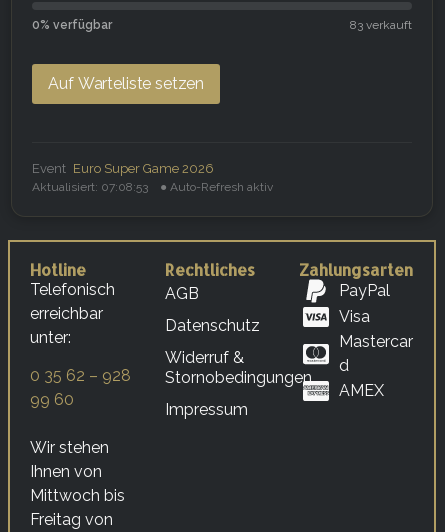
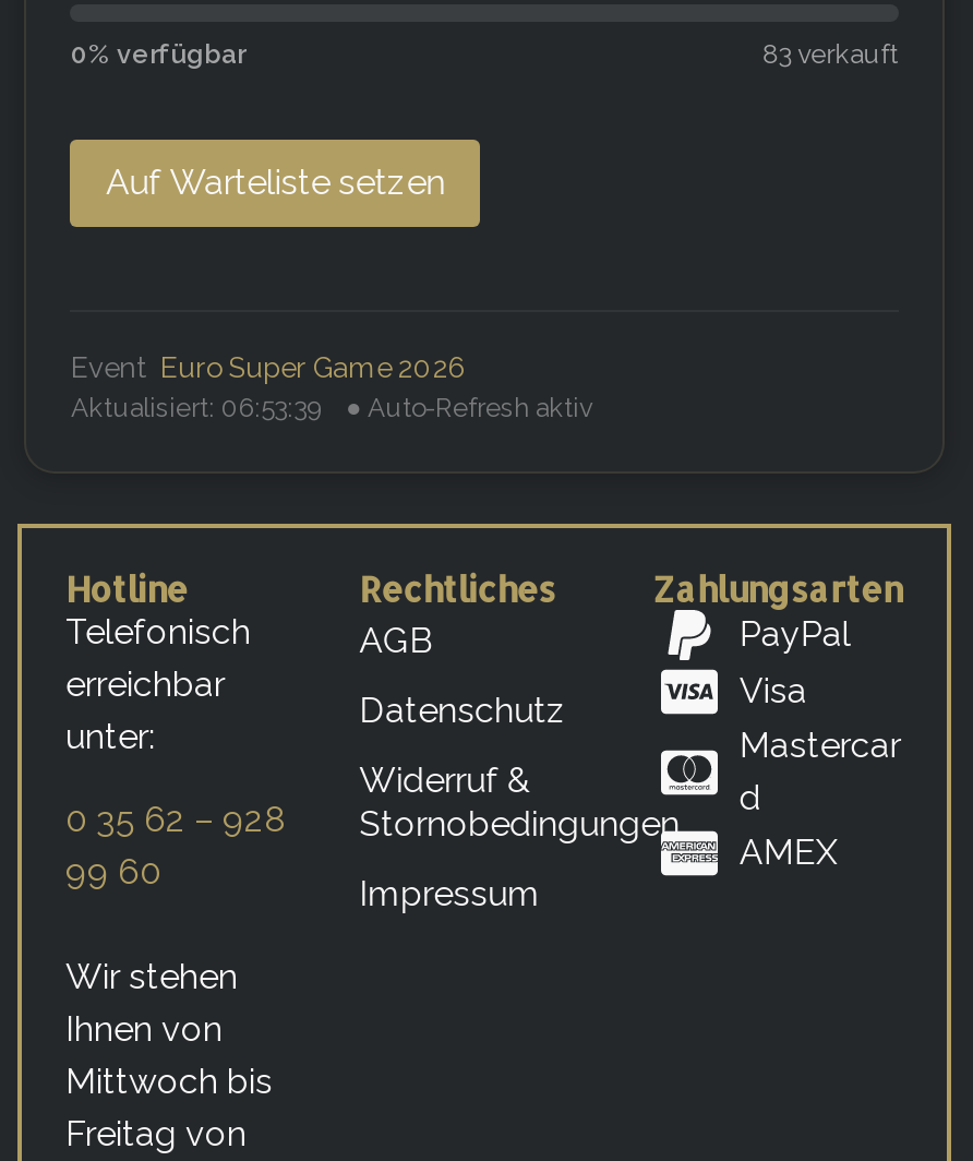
[32,180,148,194] Aktualisiert: 07:08:53 -> [71,393,319,424] Aktualisiert: 06:53:39

